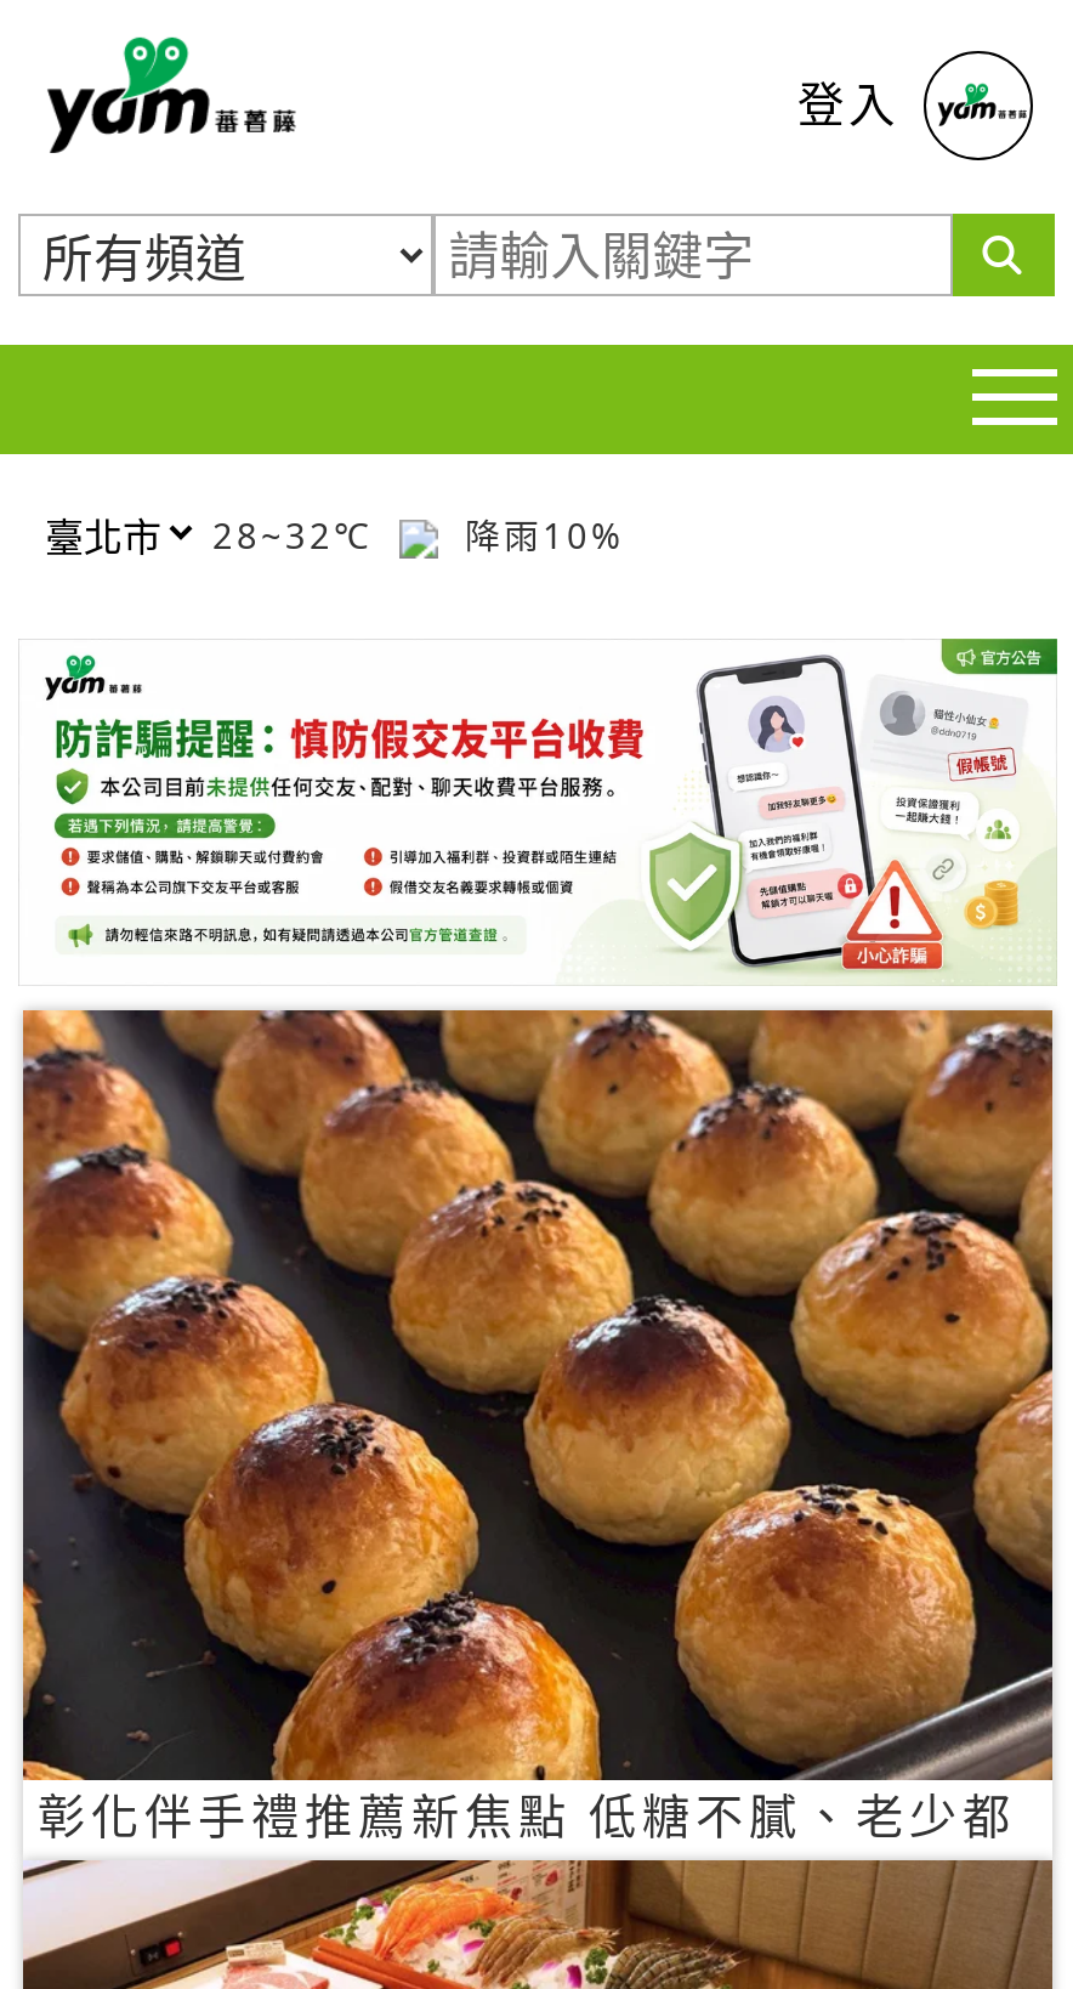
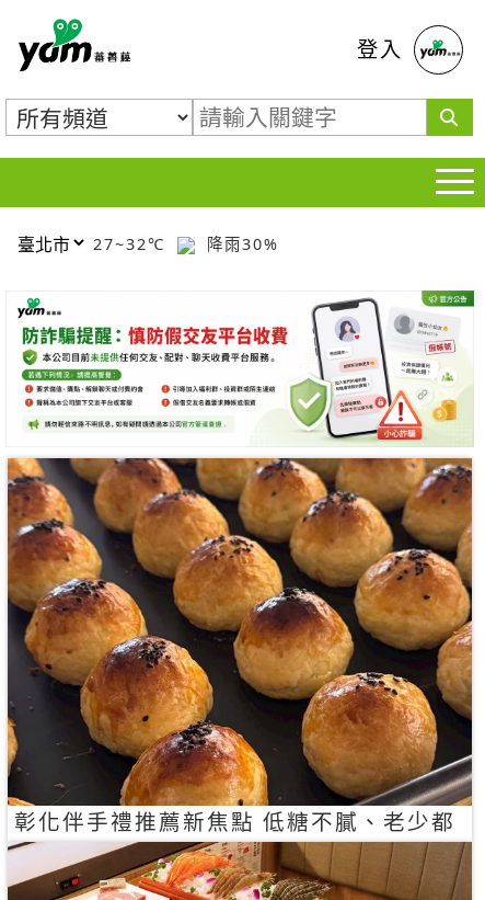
[212,511,387,557] 28~32℃ -> [93,233,172,254] 27~32℃
[450,511,625,557] 降雨10% -> [200,233,279,254] 降雨30%

